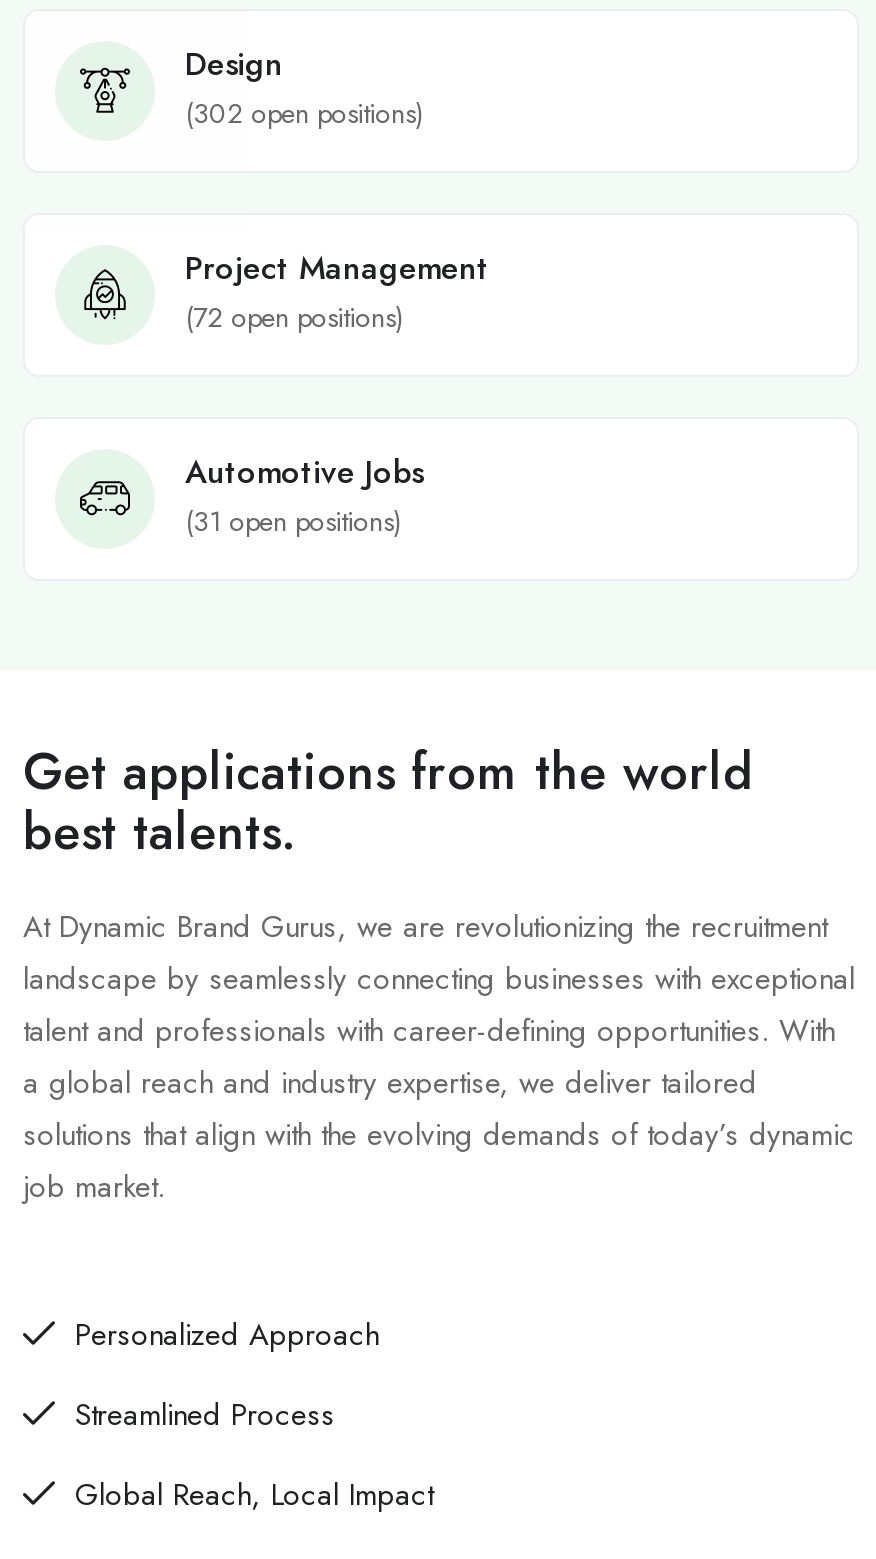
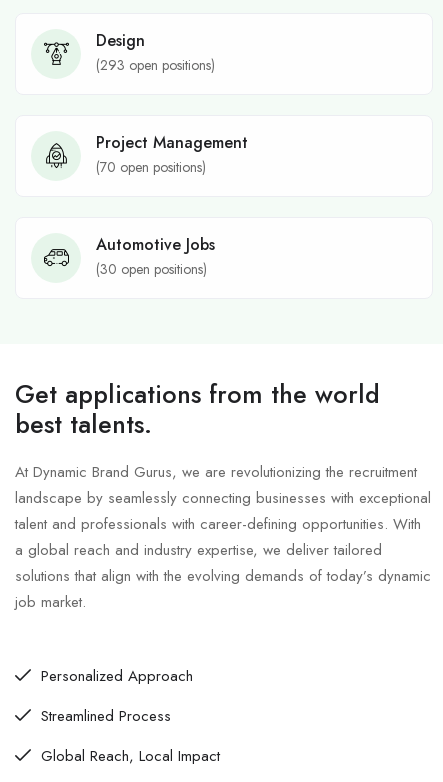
[185,93,423,133] (302 open positions) -> [96,55,215,75] (293 open positions)
[185,297,403,337] (72 open positions) -> [96,157,206,177] (70 open positions)
[185,501,401,541] (31 open positions) -> [96,259,207,279] (30 open positions)

